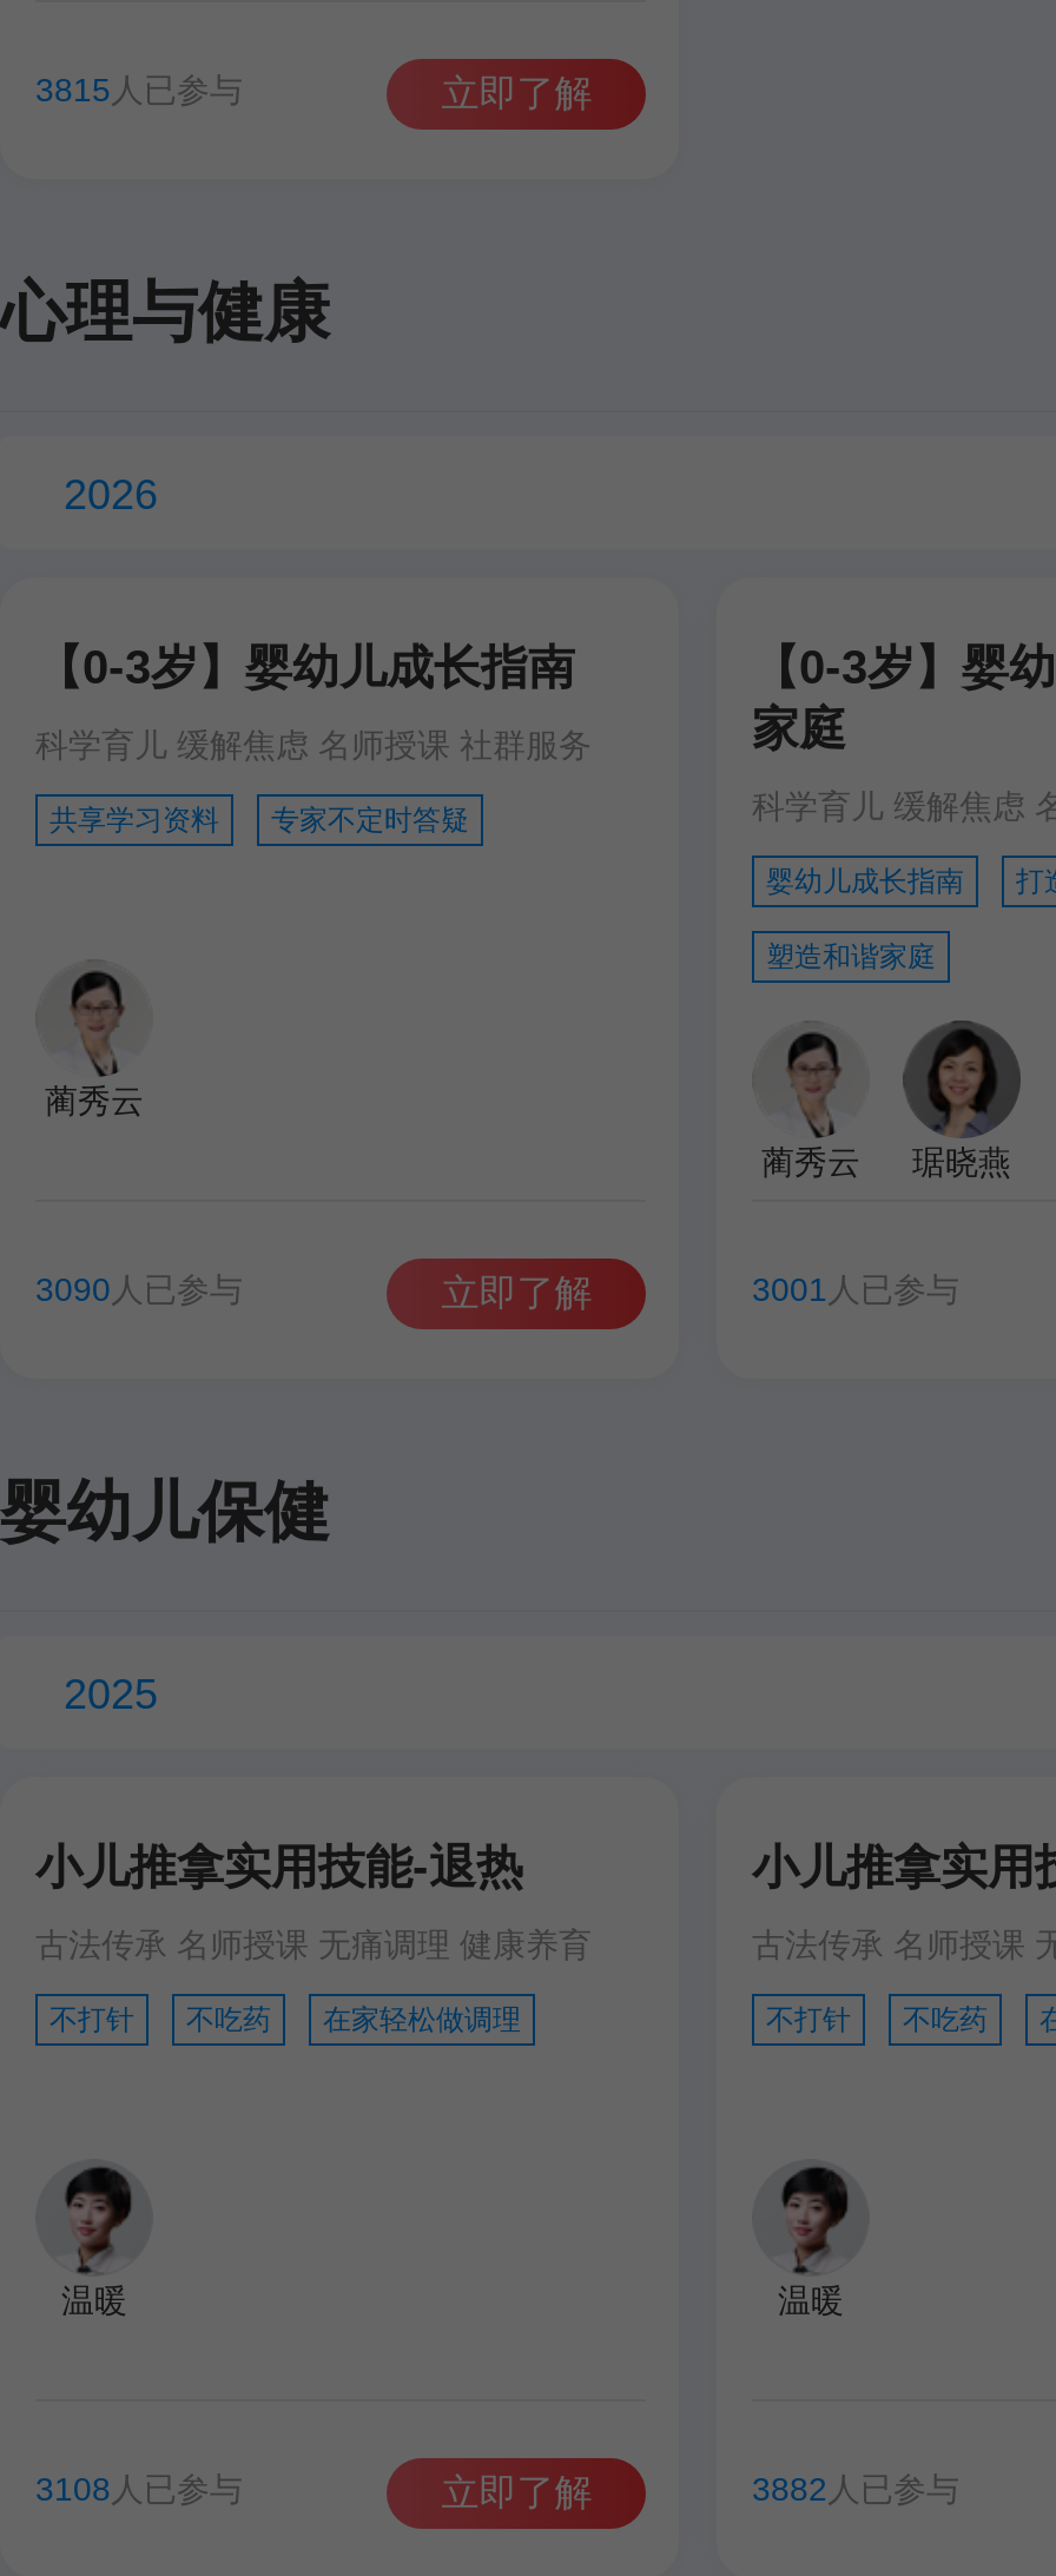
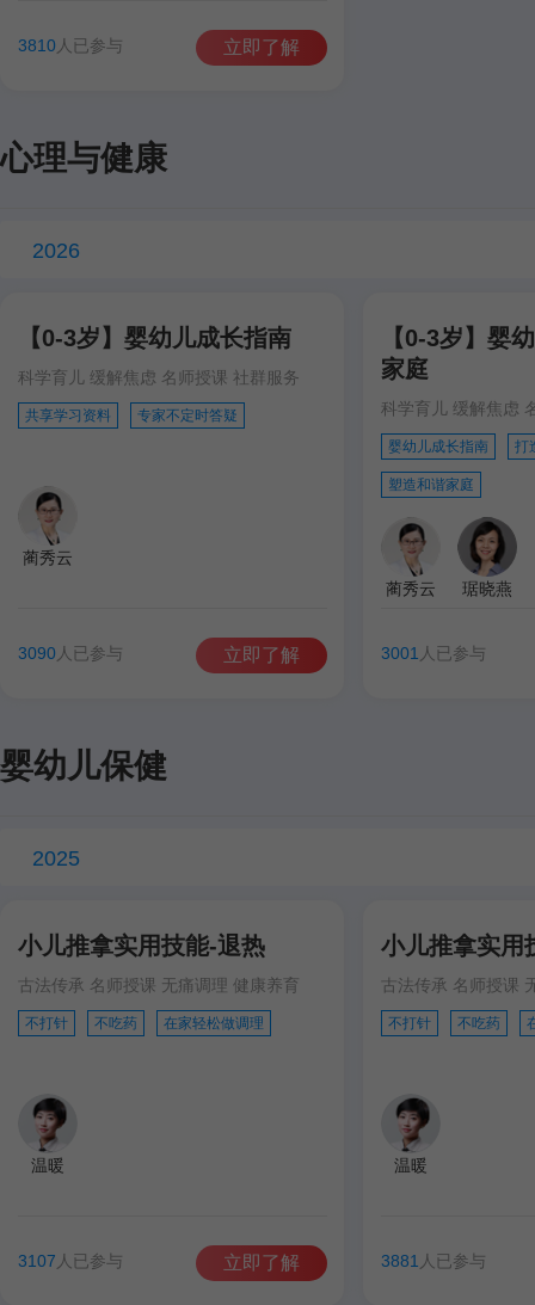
[35,71,243,108] 3815人已参与 -> [18,36,123,55] 3810人已参与
[35,2470,243,2508] 3108人已参与 -> [18,1251,123,1270] 3107人已参与
[752,2470,959,2508] 3882人已参与 -> [381,1251,486,1270] 3881人已参与

